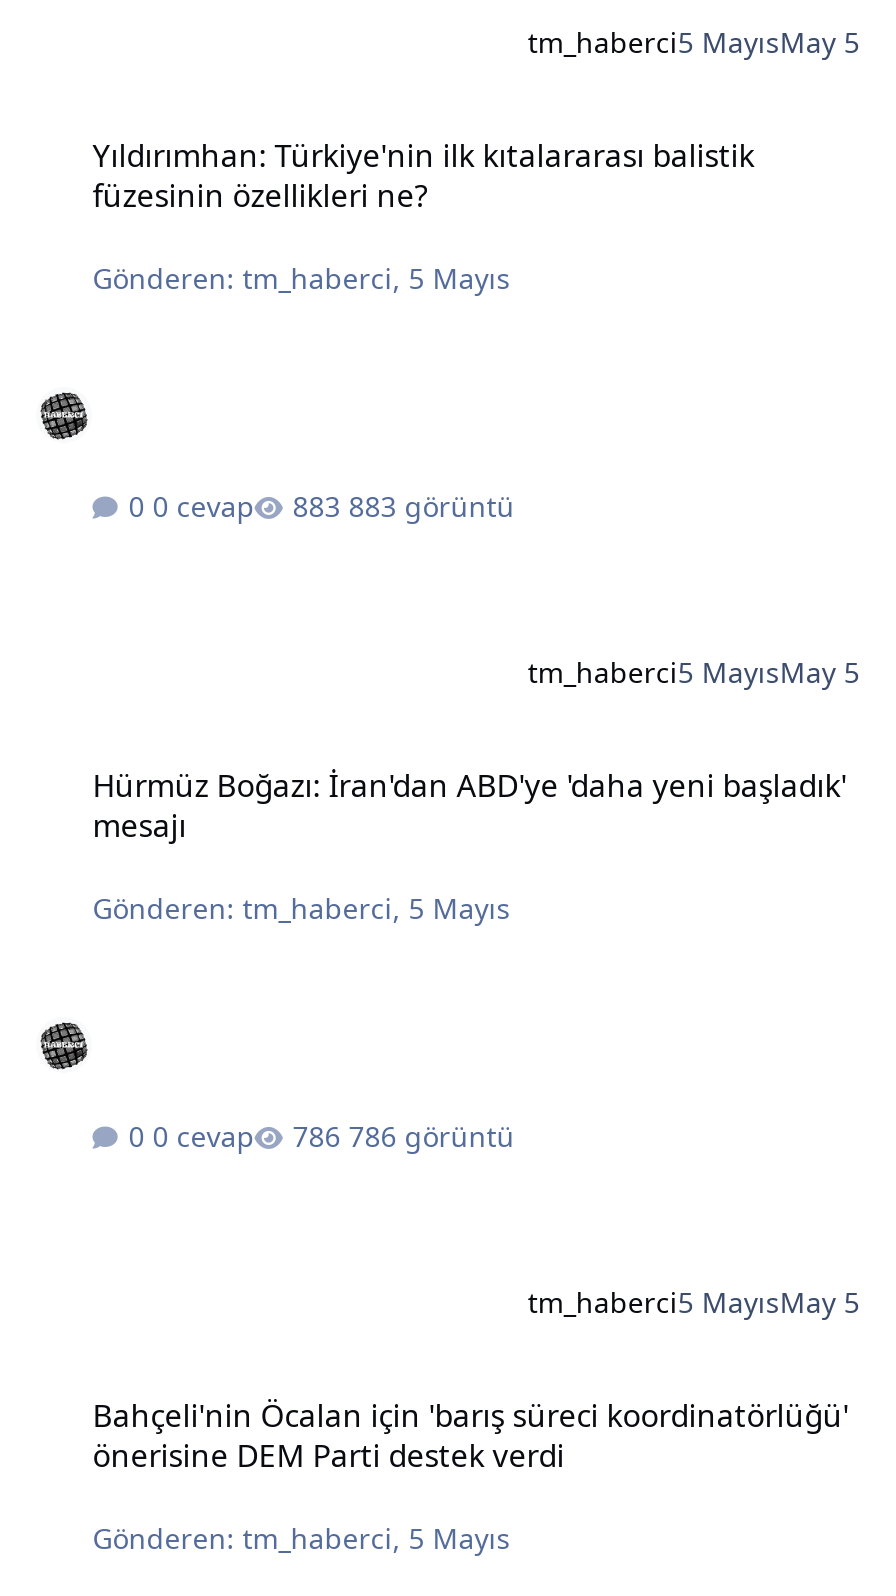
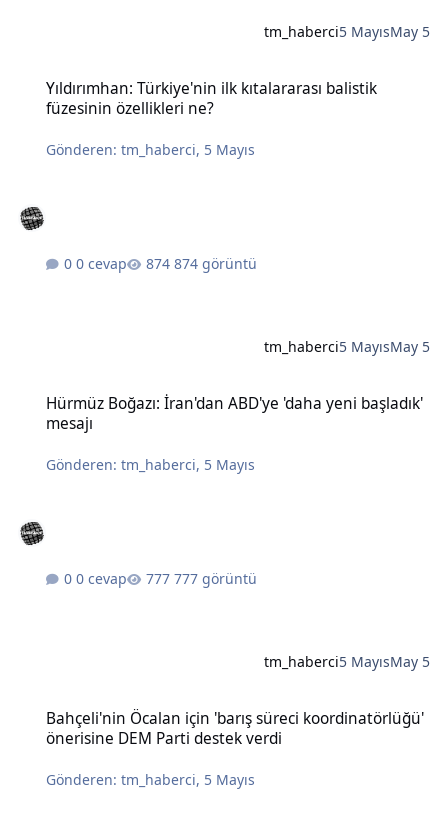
[348,488,514,526] 883 görüntü -> [174,254,257,273] 874 görüntü
[348,1117,514,1155] 786 görüntü -> [174,569,257,588] 777 görüntü

